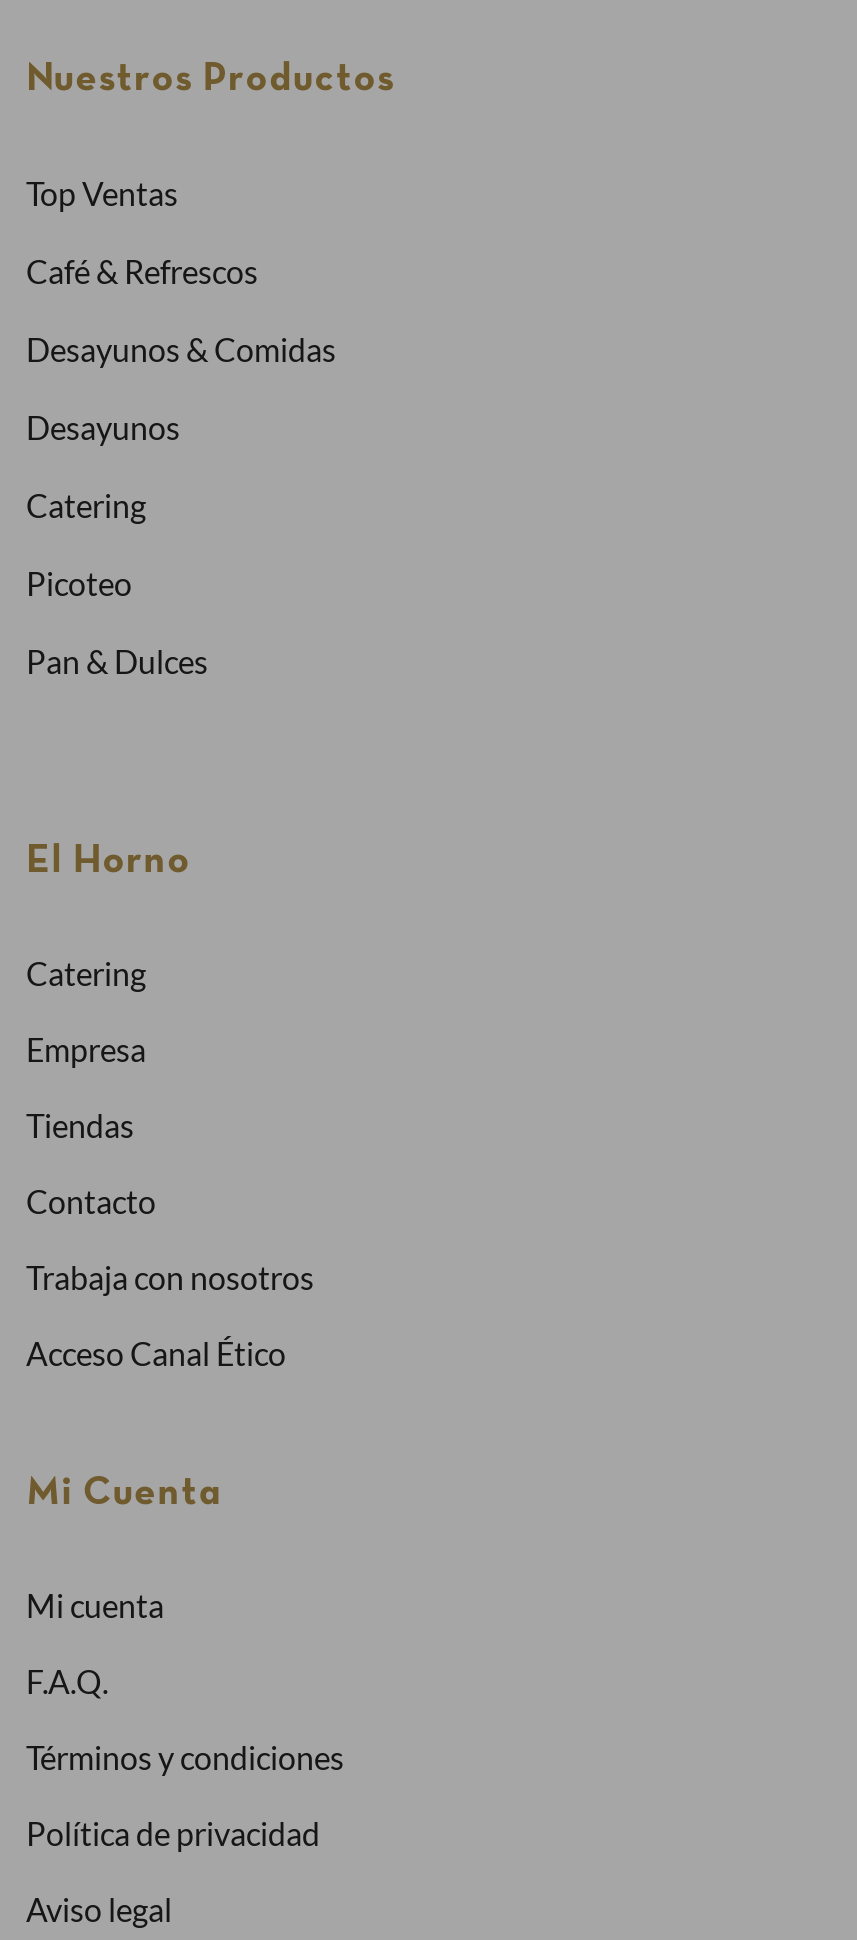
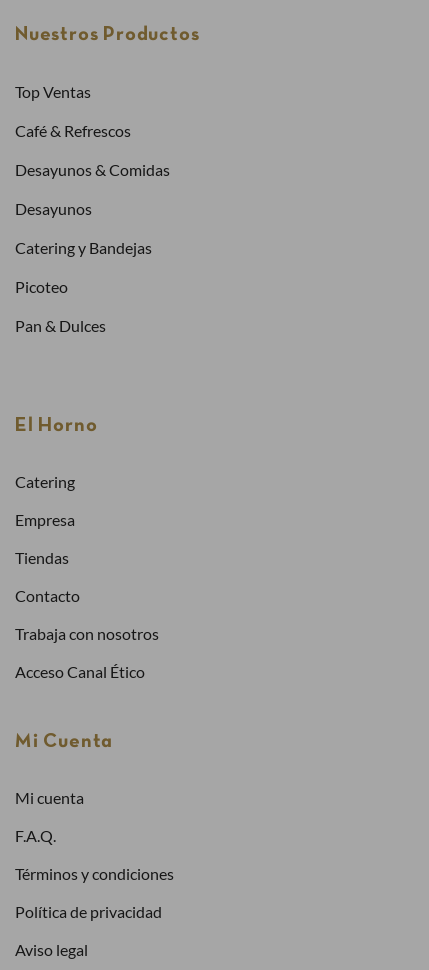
[26,486,146,524] Catering -> [15,238,152,257] Catering y Bandejas

